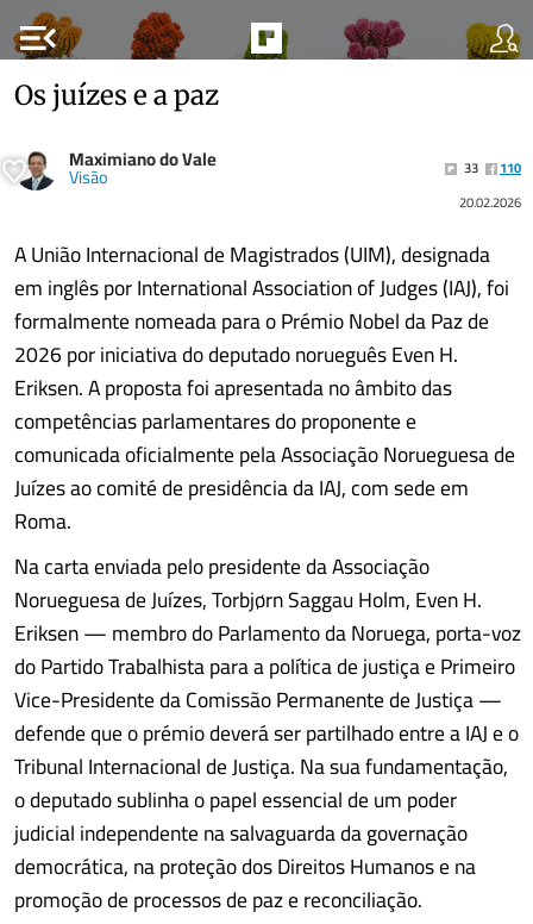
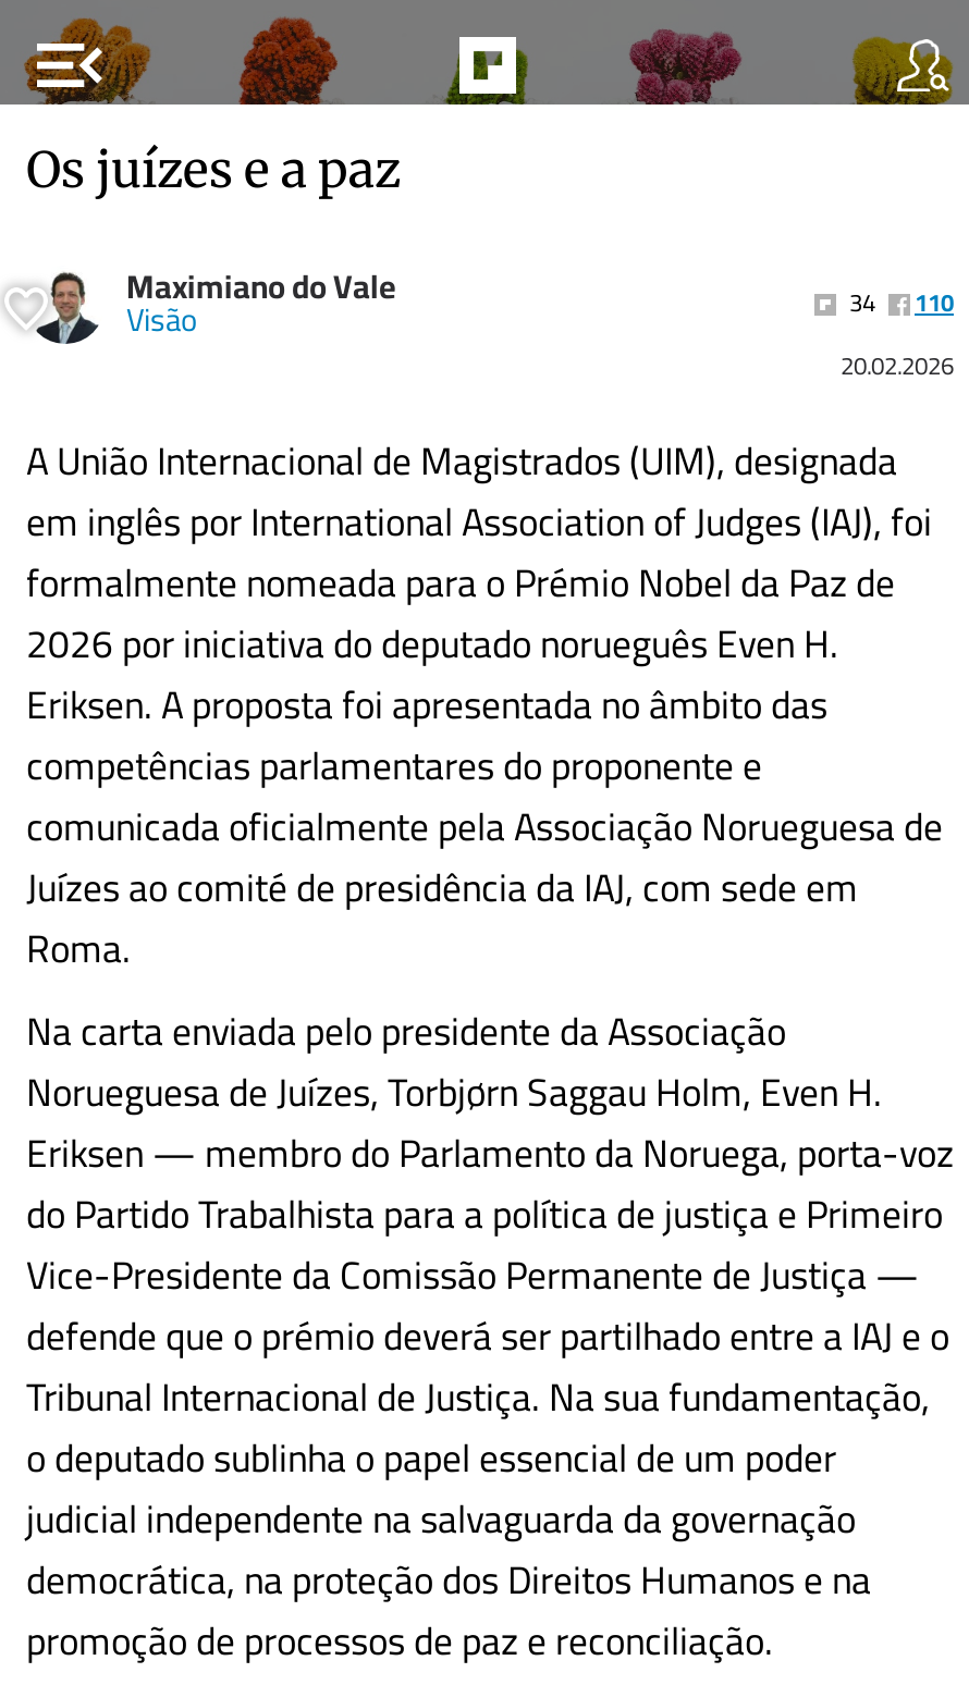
[464,155,521,180] 33 110 -> [849,279,954,324] 34 110

